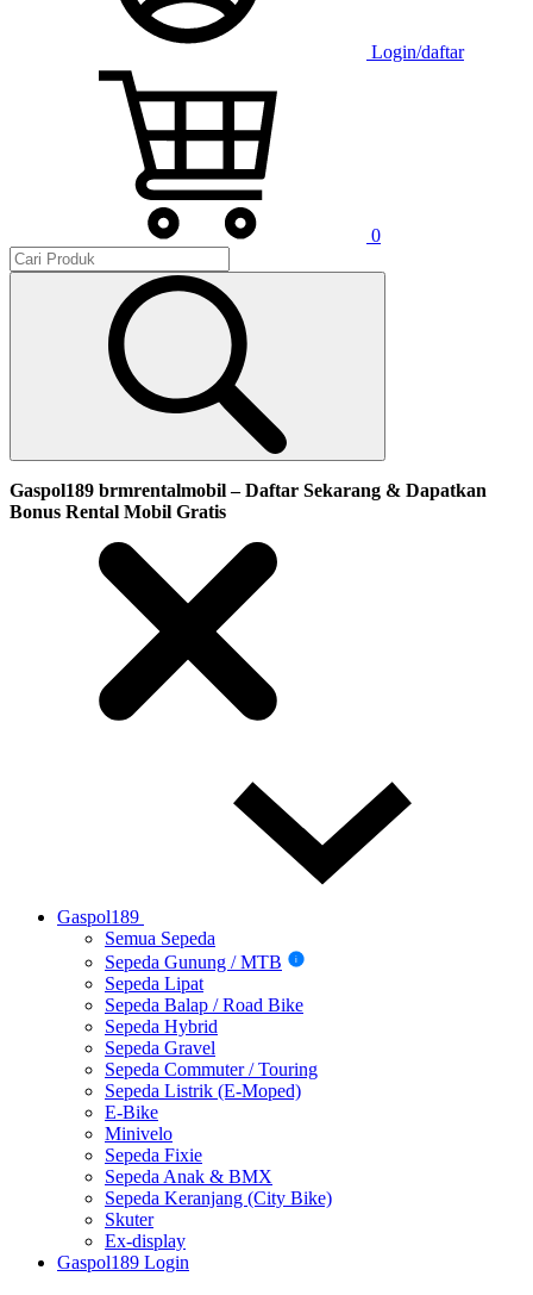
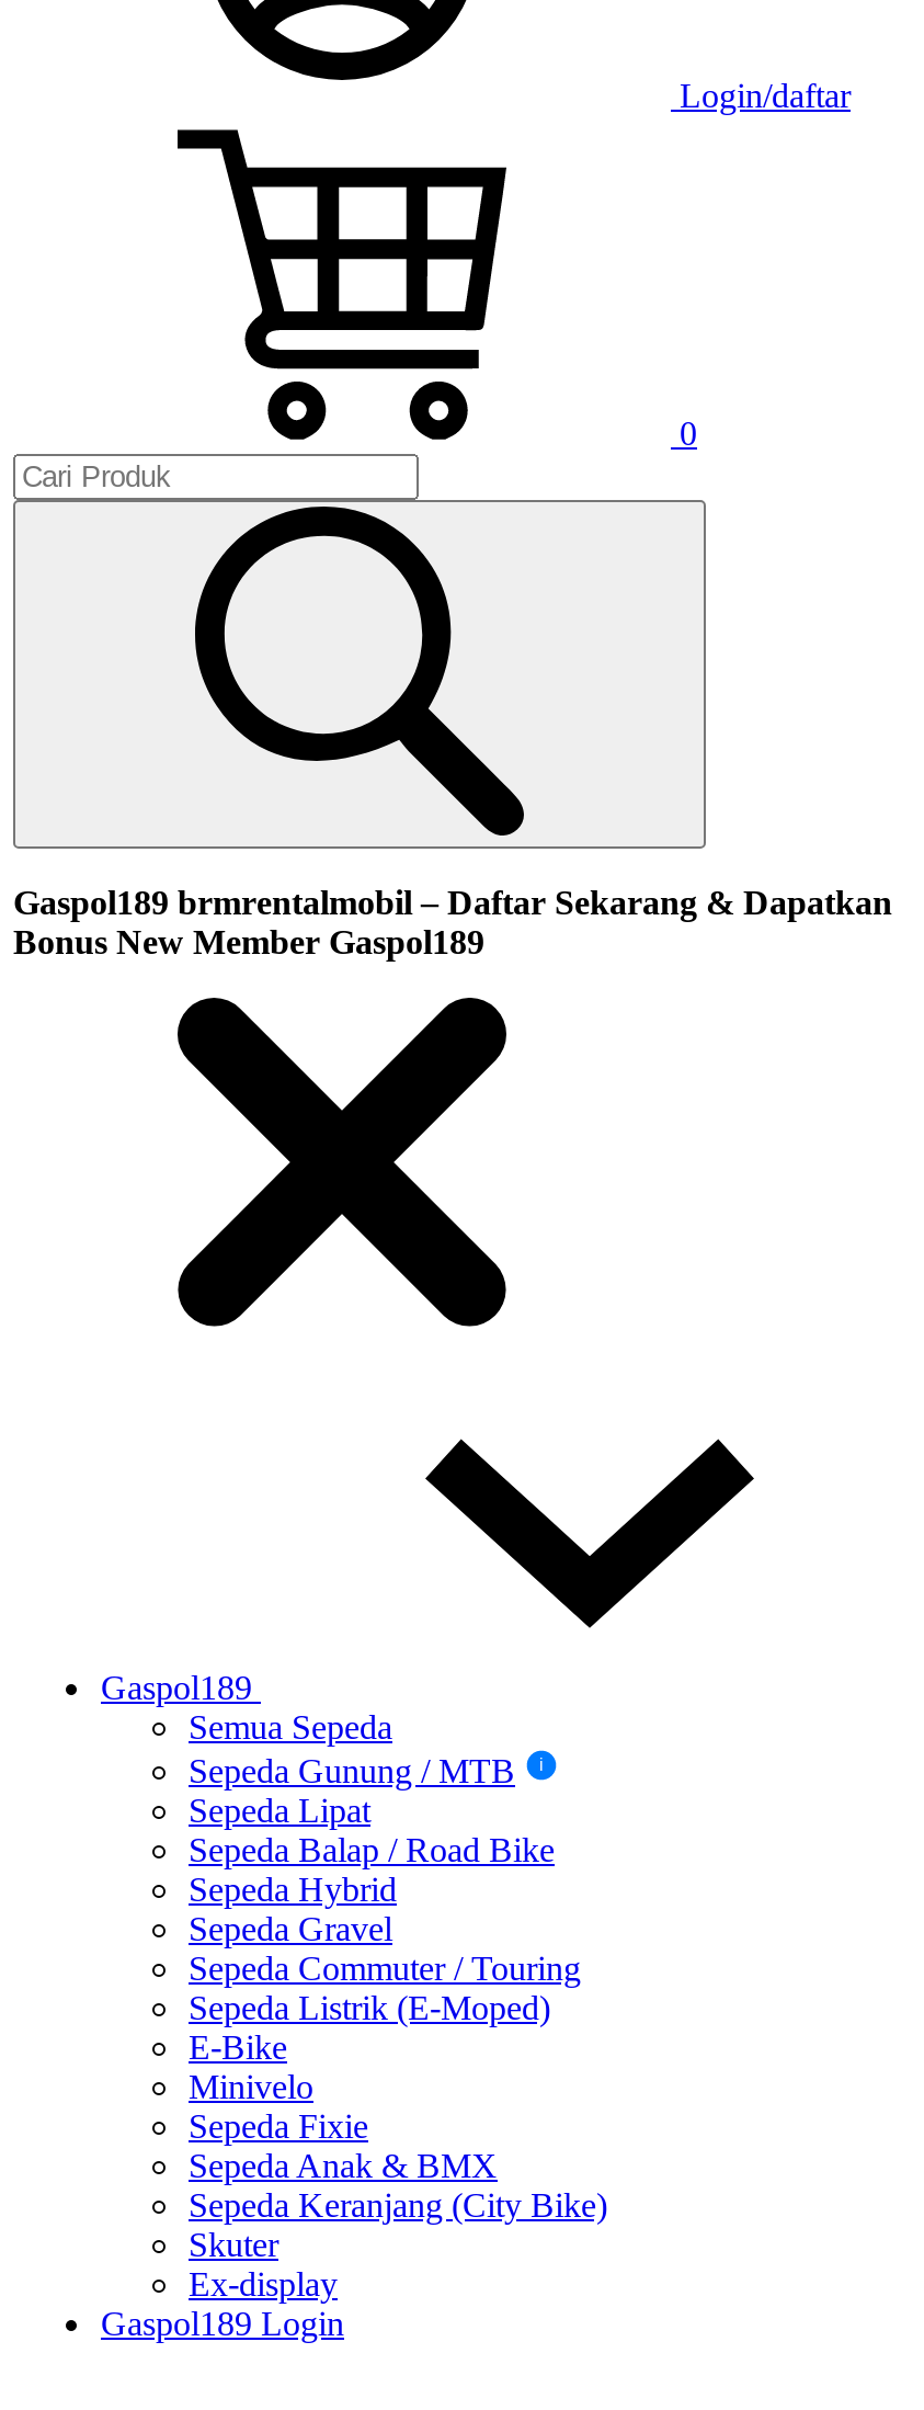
[10,501,226,522] Bonus Rental Mobil Gratis -> [13,923,484,960] Bonus New Member Gaspol189

